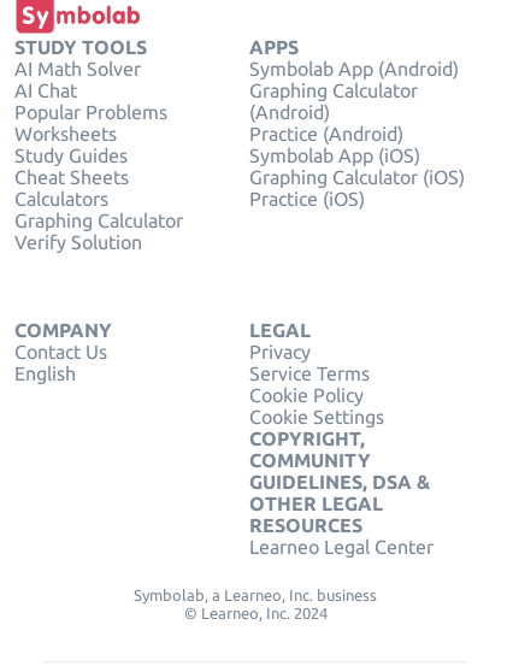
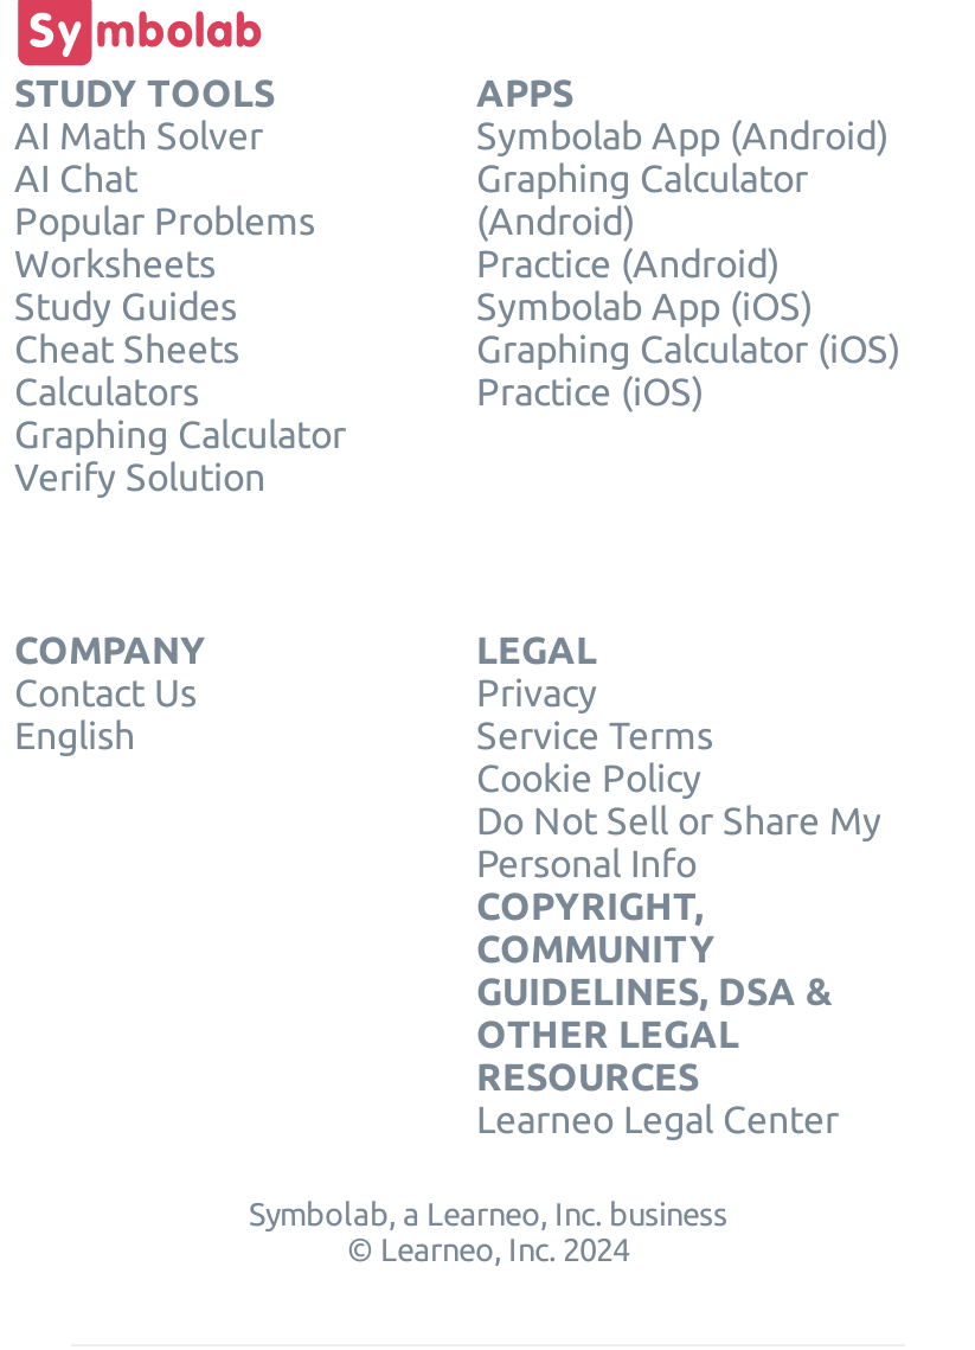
[249,406,384,428] Cookie Settings -> [476,800,881,885] Do Not Sell or Share My | Personal Info

